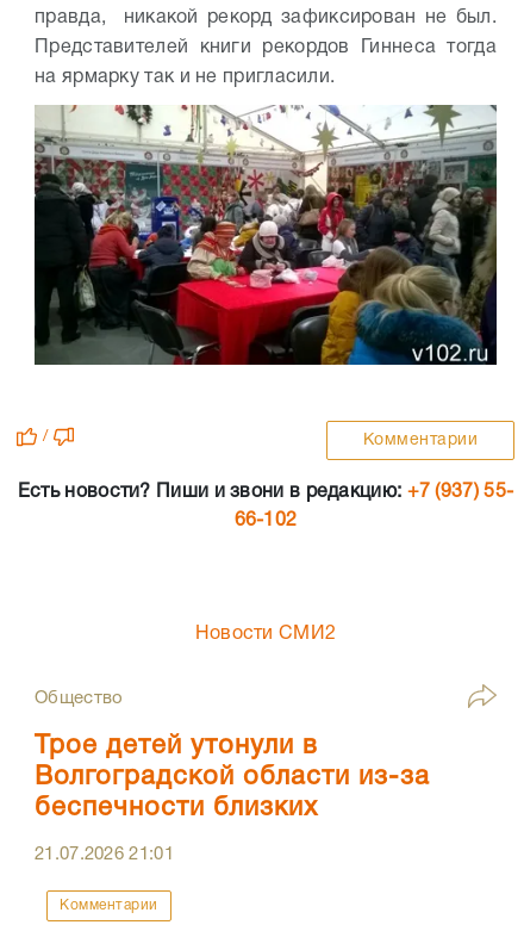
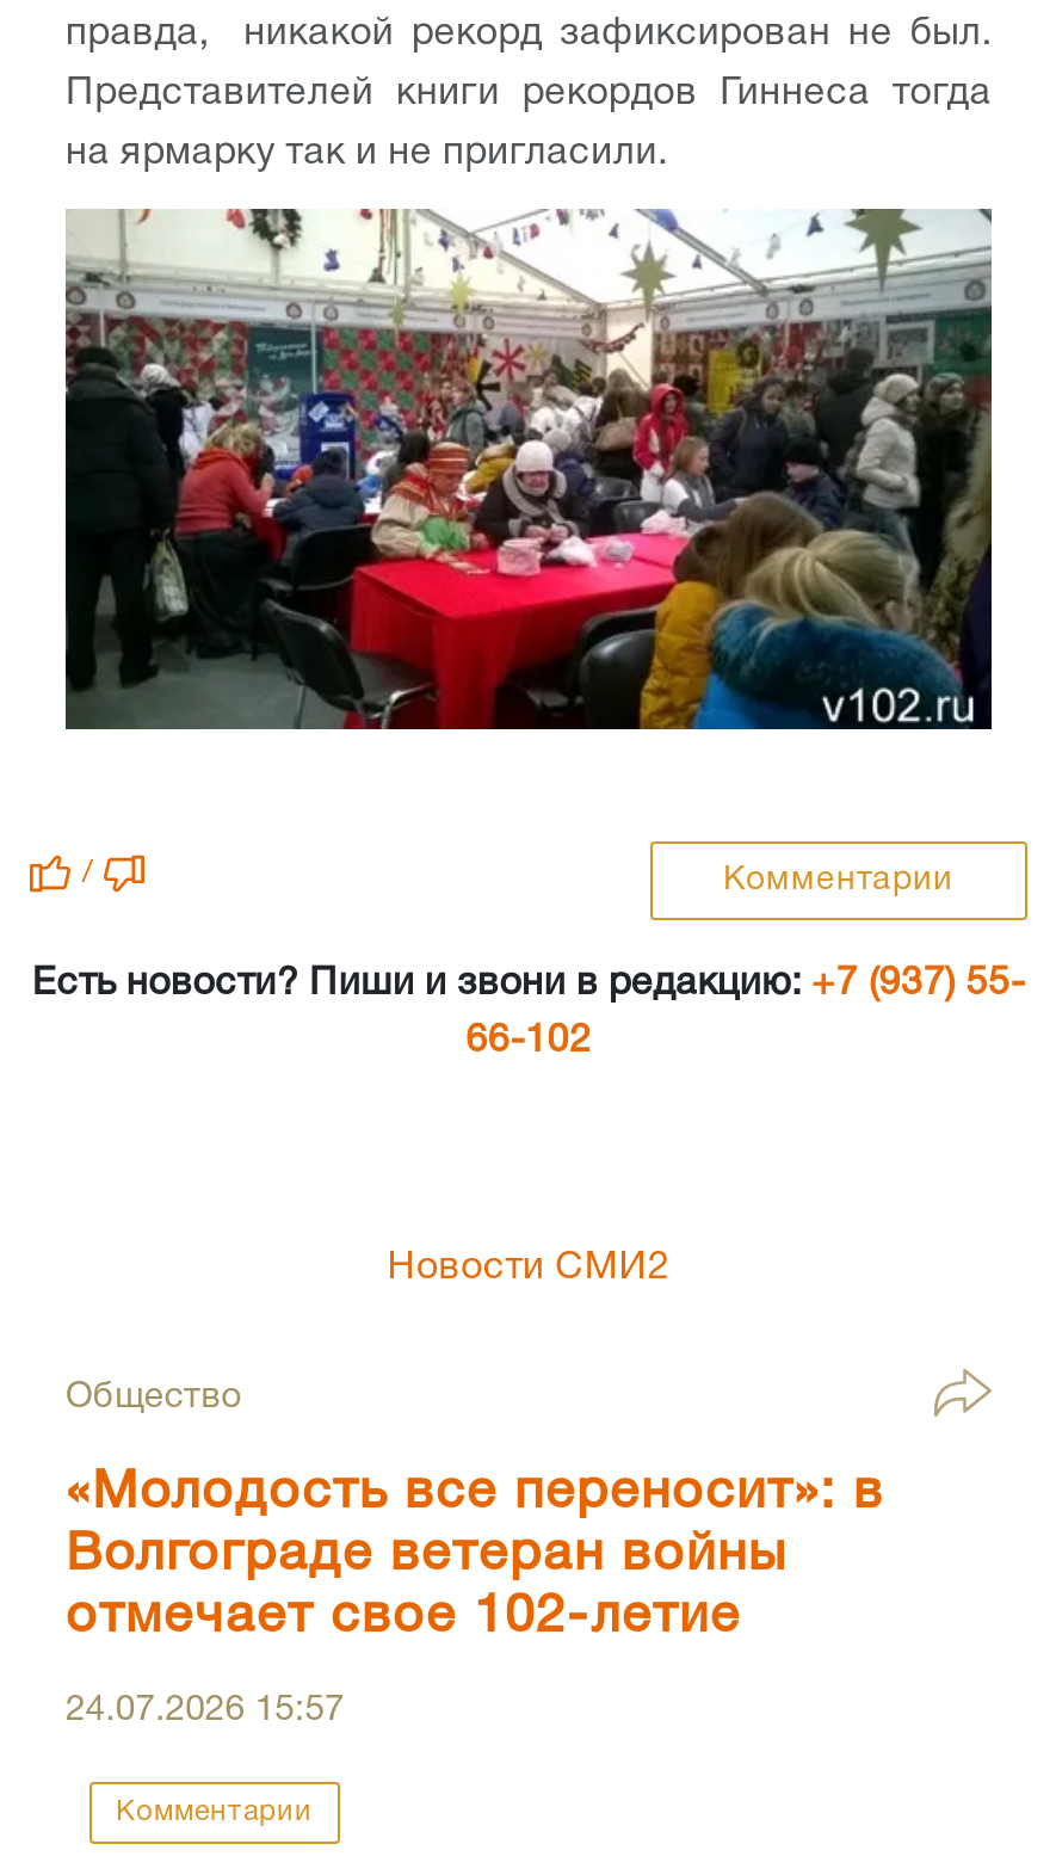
[35,735,430,820] Трое детей утонули в | Волгоградской области из-за | беспечности близких -> [66,1470,884,1642] «Молодость все переносит»: в | Волгограде ветеран войны | отмечает свое 102-летие
[35,847,174,863] 21.07.2026 21:01 -> [66,1694,344,1728] 24.07.2026 15:57

